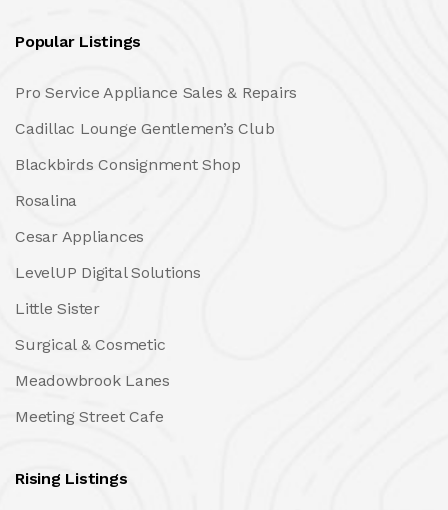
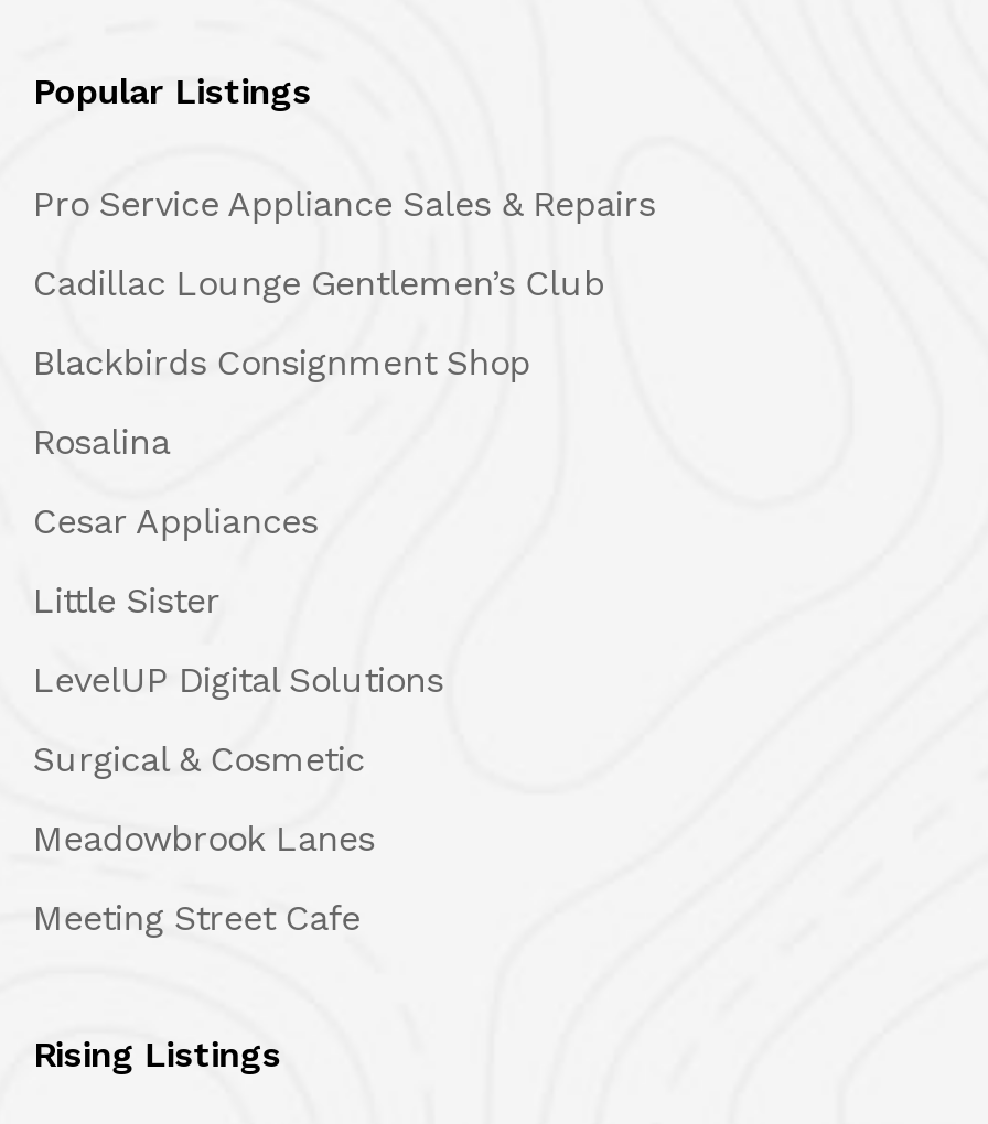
moved [15,263,201,282] -> [33,658,443,700]: LevelUP Digital Solutions
moved [15,299,100,318] -> [33,579,220,621]: Little Sister

